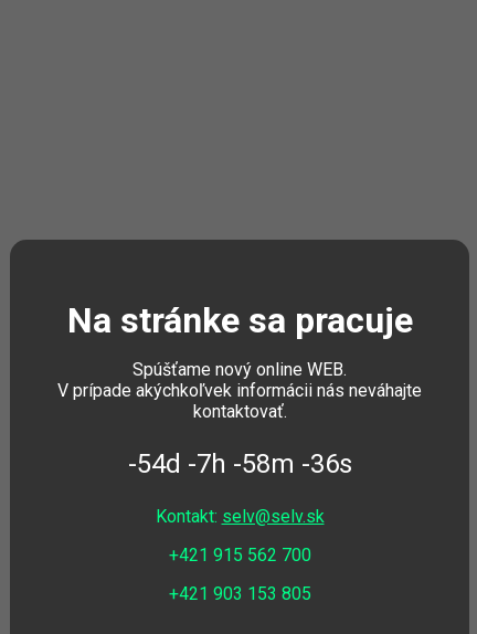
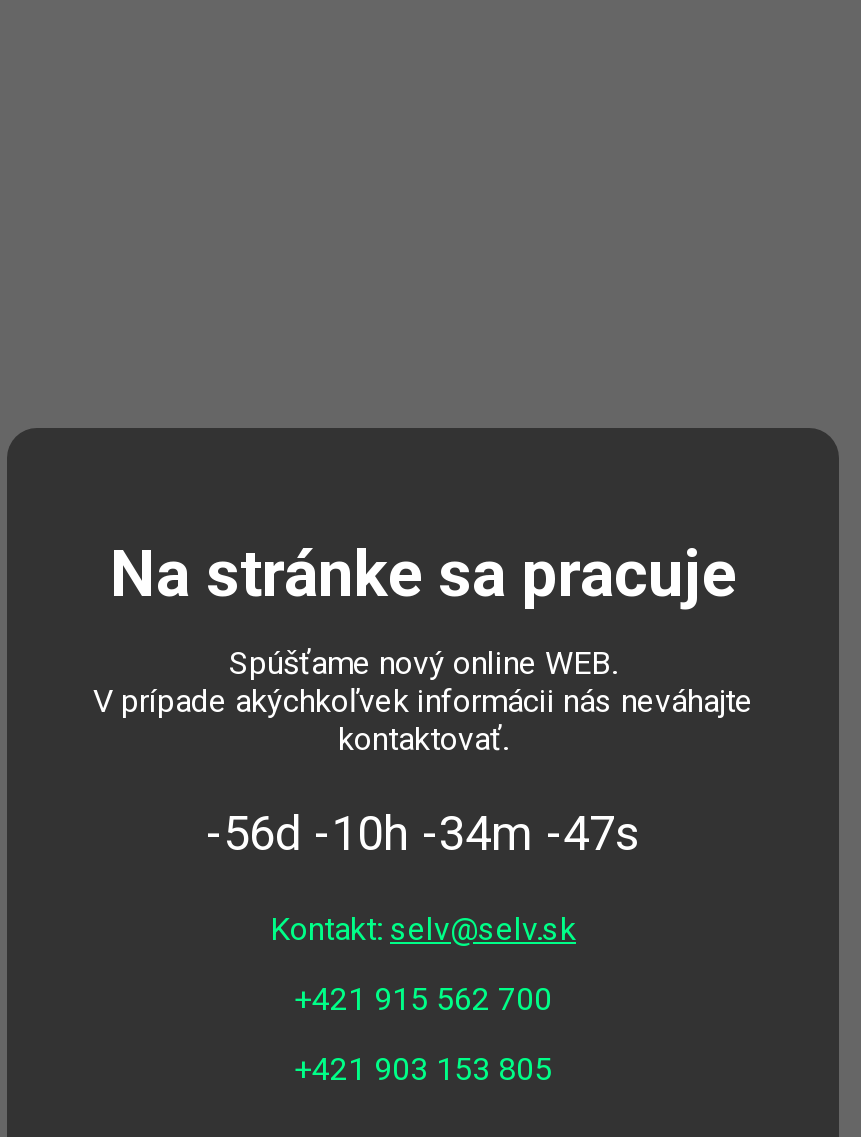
[128,448,352,479] -54d -7h -58m -36s -> [207,805,639,861] -56d -10h -34m -47s

